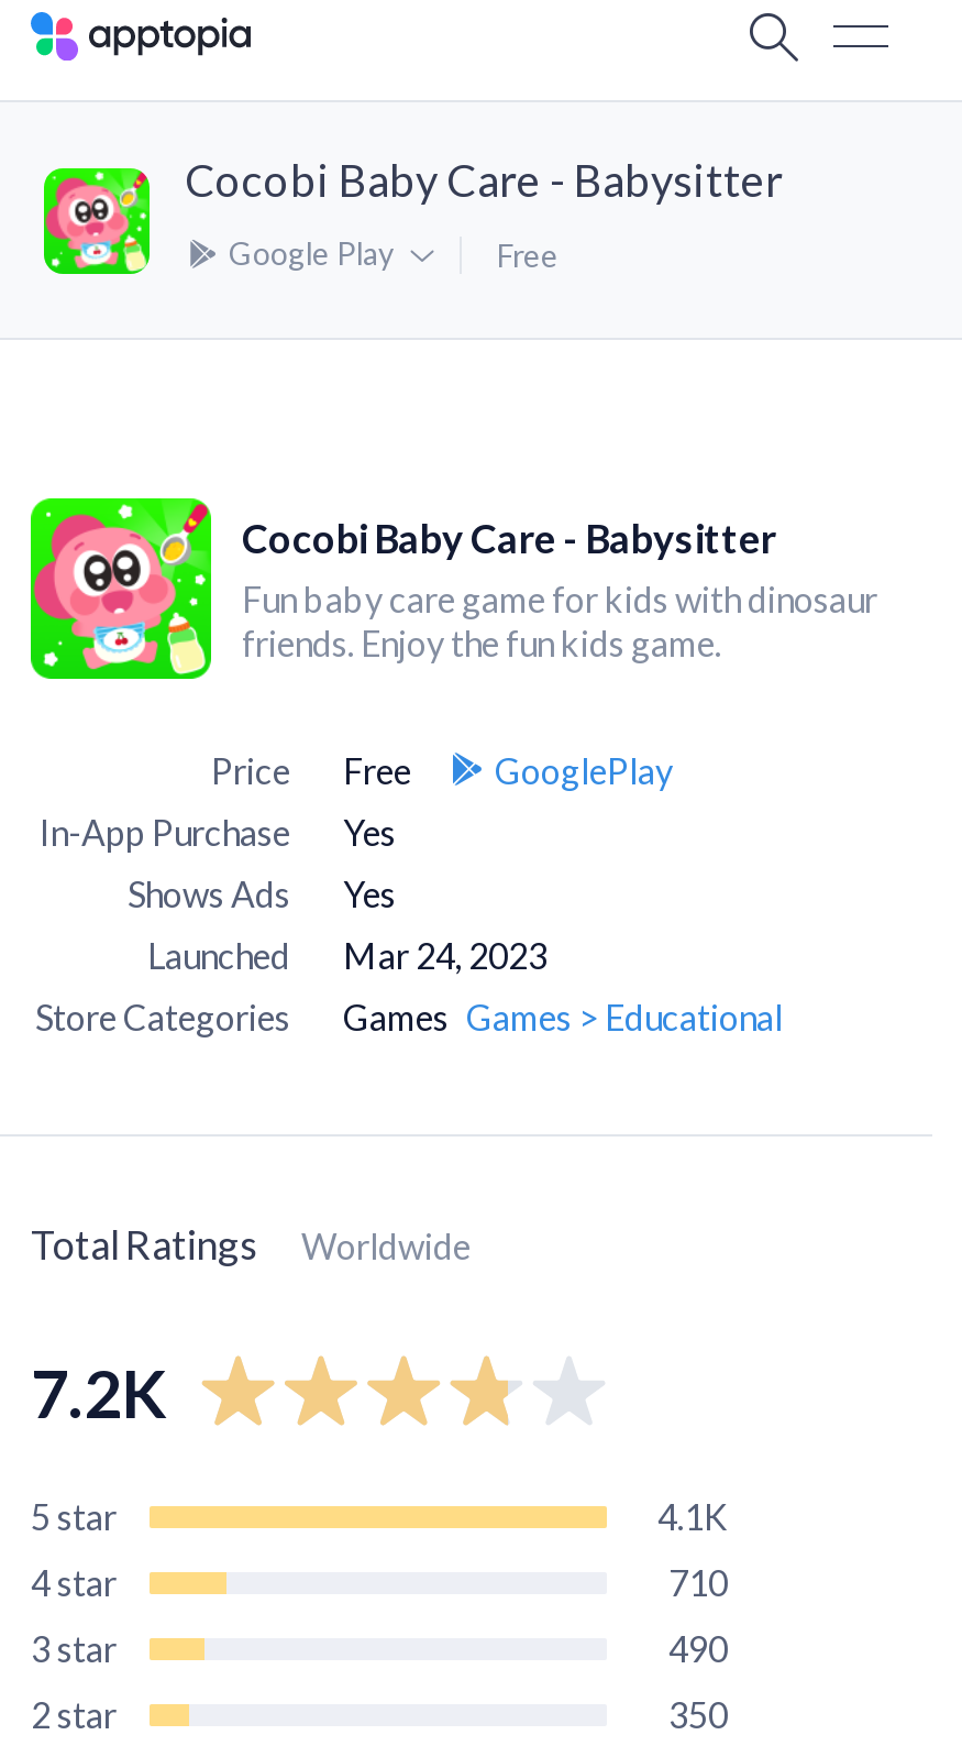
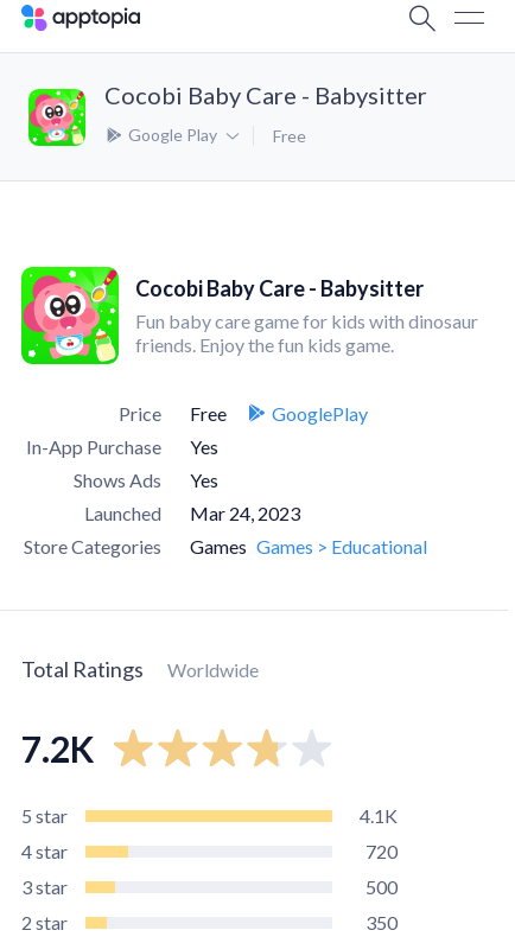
[668,1561,728,1603] 710 -> [365,840,398,862] 720
[668,1627,728,1669] 490 -> [365,875,398,898] 500

